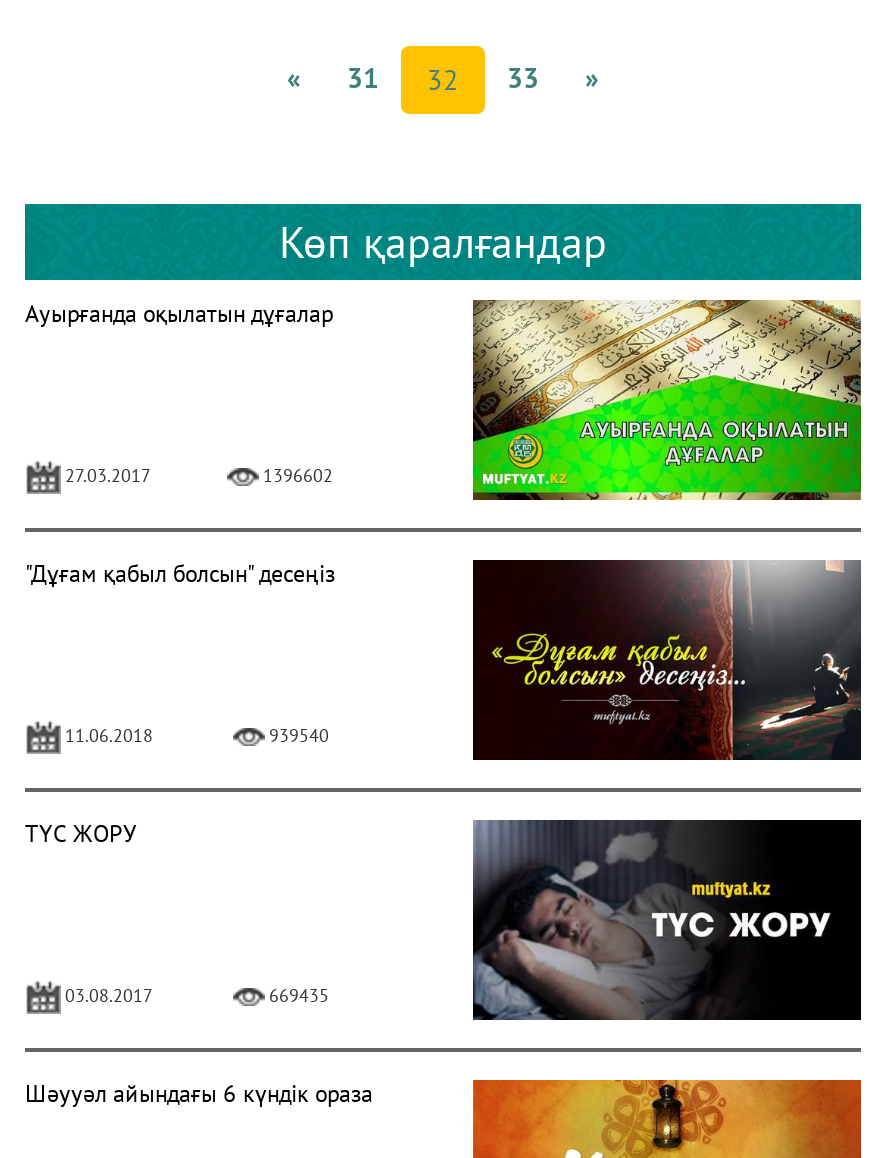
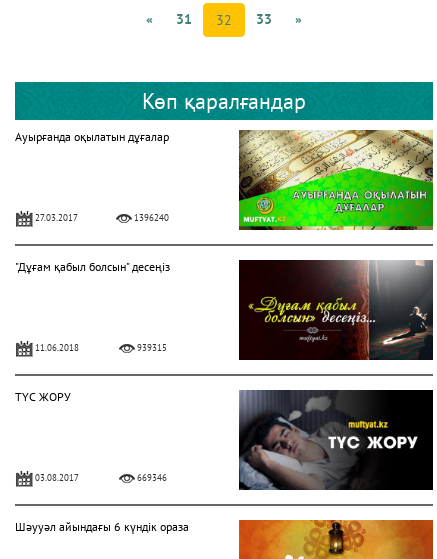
[259,463,333,485] 1396602 -> [132,212,169,223] 1396240
[265,723,329,745] 939540 -> [135,342,167,353] 939315
[265,983,329,1005] 669435 -> [135,472,167,483] 669346

